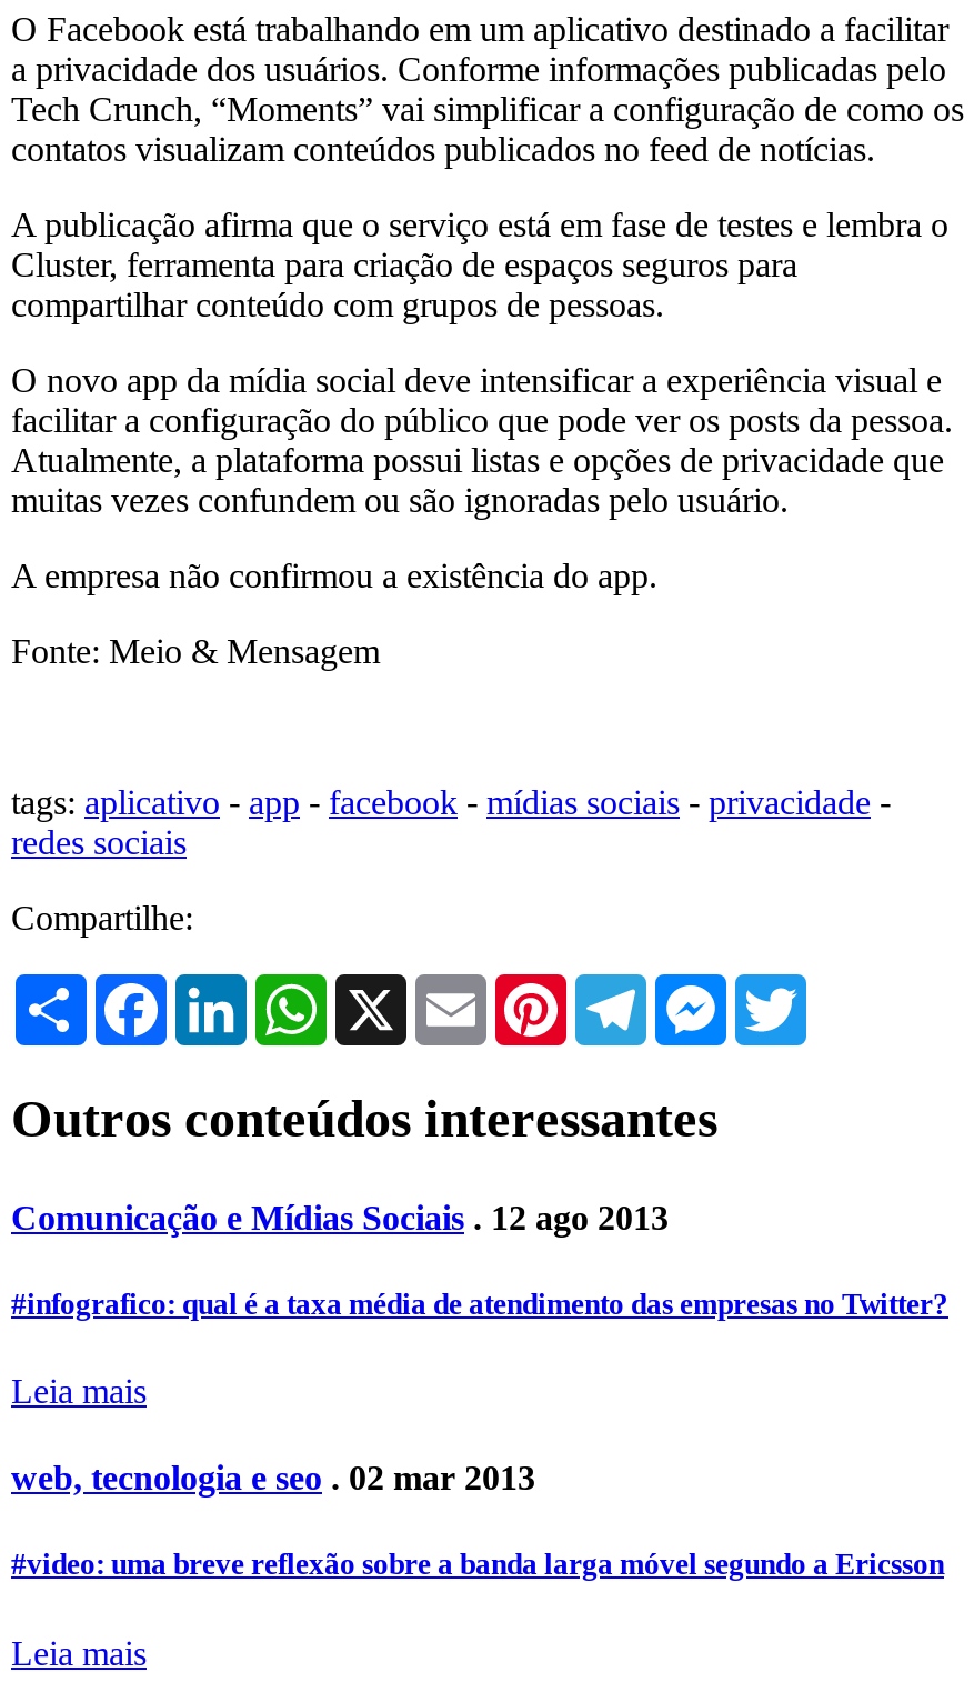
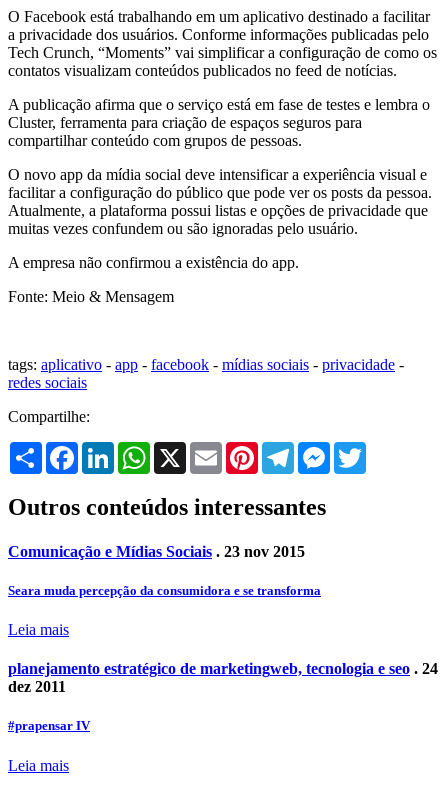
[11,1198,669,1236] Comunicação e Mídias Sociais. 12 ago 2013 -> [8,543,305,560] Comunicação e Mídias Sociais. 23 nov 2015
[11,1287,948,1320] #infografico: qual é a taxa média de atendimento das empresas no Twitter? -> [8,583,321,598] Seara muda percepção da consumidora e se transforma
[11,1459,535,1497] web, tecnologia e seo. 02 mar 2013 -> [8,660,438,695] planejamento estratégico de marketingweb, tecnologia e seo. 24 | dez 2011
[11,1548,944,1582] #video: uma breve reflexão sobre a banda larga móvel segundo a Ericsson -> [8,718,90,733] #prapensar IV

